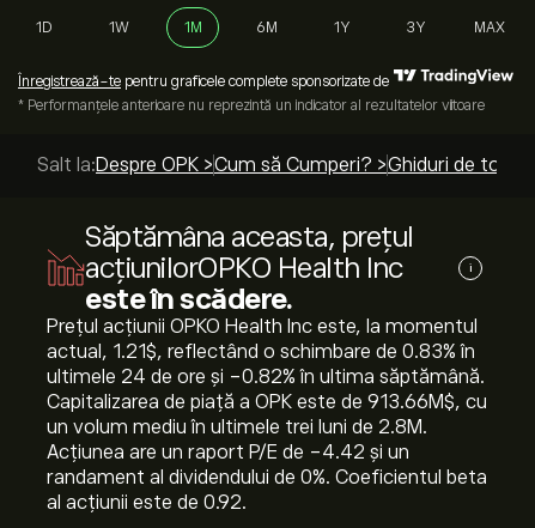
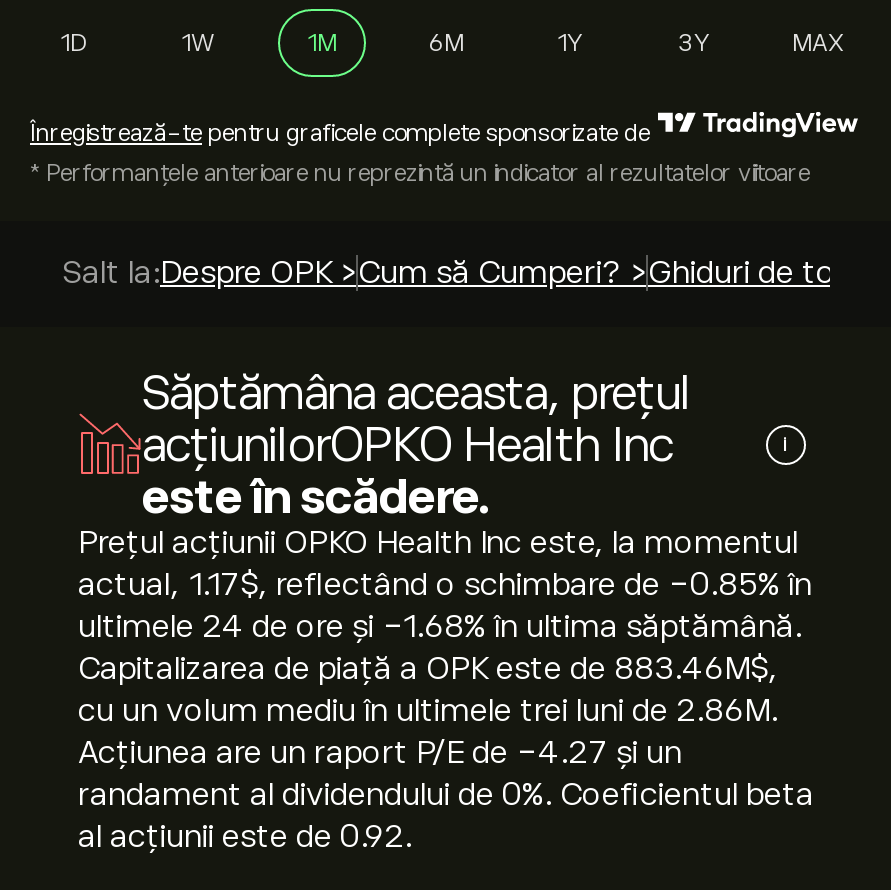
[47,341,487,463] actual, 1.21$, reflectând o schimbare de 0.83% în | ultimele 24 de ore și -0.82% în ultima săptămână. | Capitalizarea de piață a OPK este de 913.66M$, cu | un volum mediu în ultimele trei luni de 2.8M. | Acțiunea are un raport P/E de -4.42 și un -> [78,567,812,771] actual, 1.17$, reflectând o schimbare de -0.85% în | ultimele 24 de ore și -1.68% în ultima săptămână. | Capitalizarea de piață a OPK este de 883.46M$, | cu un volum mediu în ultimele trei luni de 2.86M. | Acțiunea are un raport P/E de -4.27 și un

